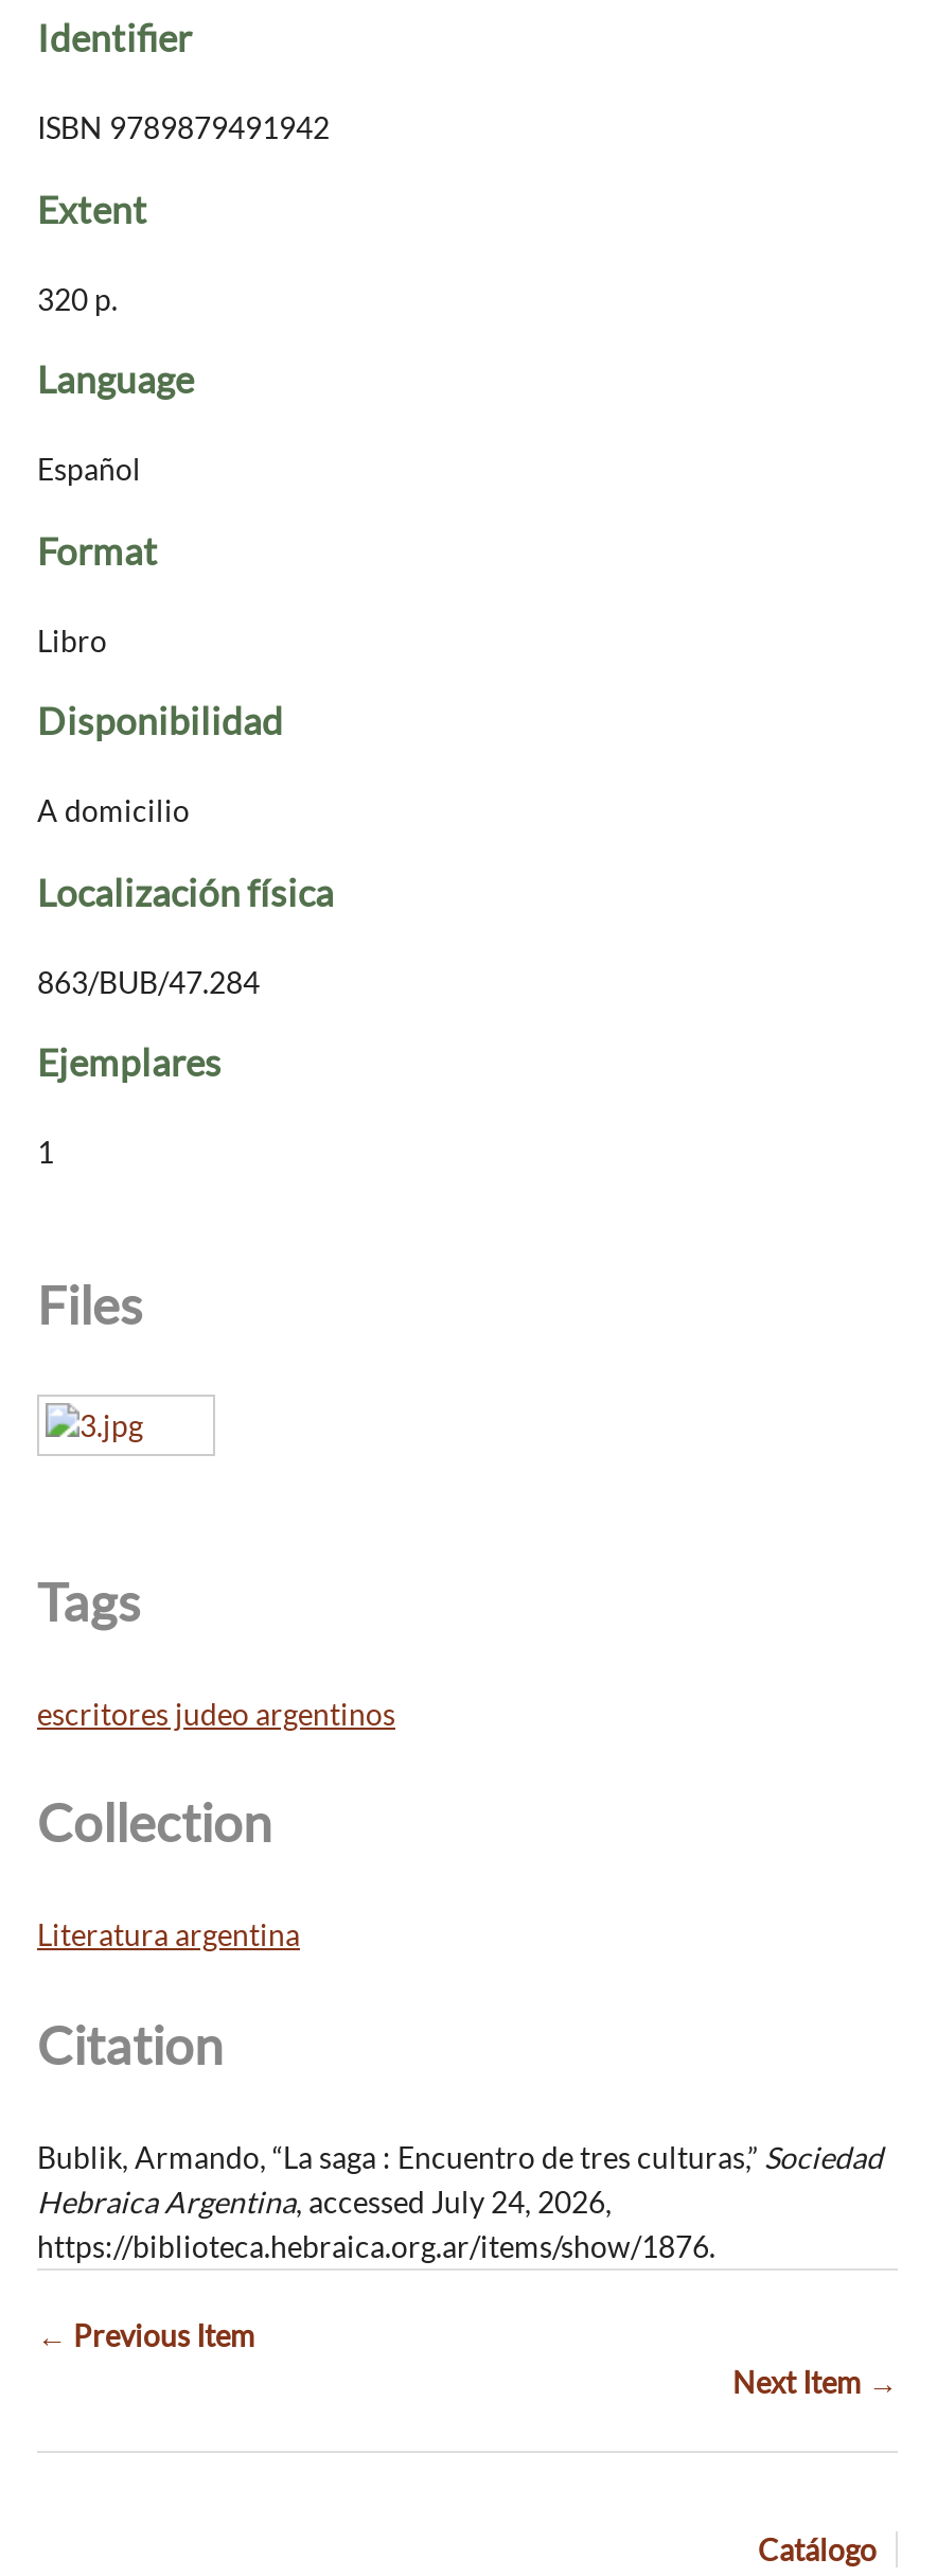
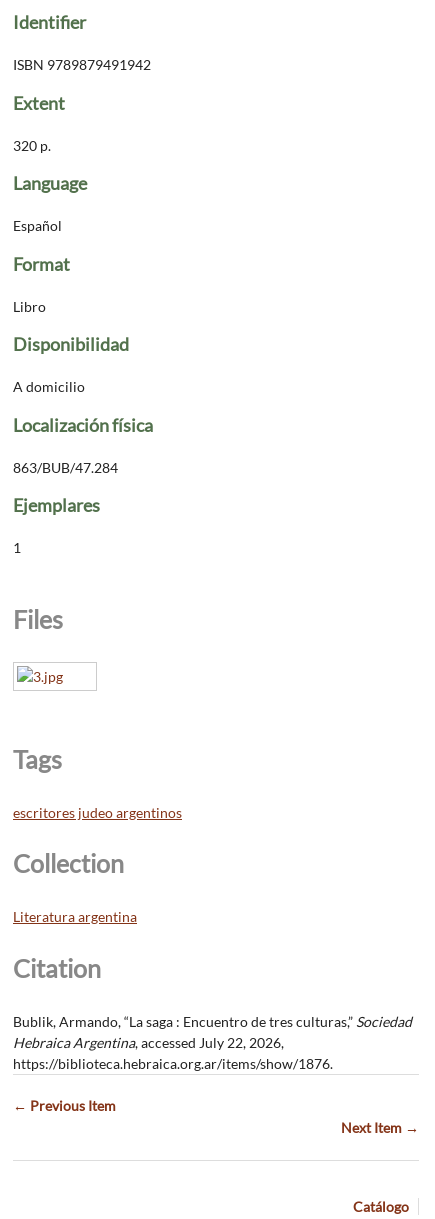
[37,2183,612,2219] Hebraica Argentina, accessed July 24, 2026, -> [13,1034,284,1051] Hebraica Argentina, accessed July 22, 2026,

